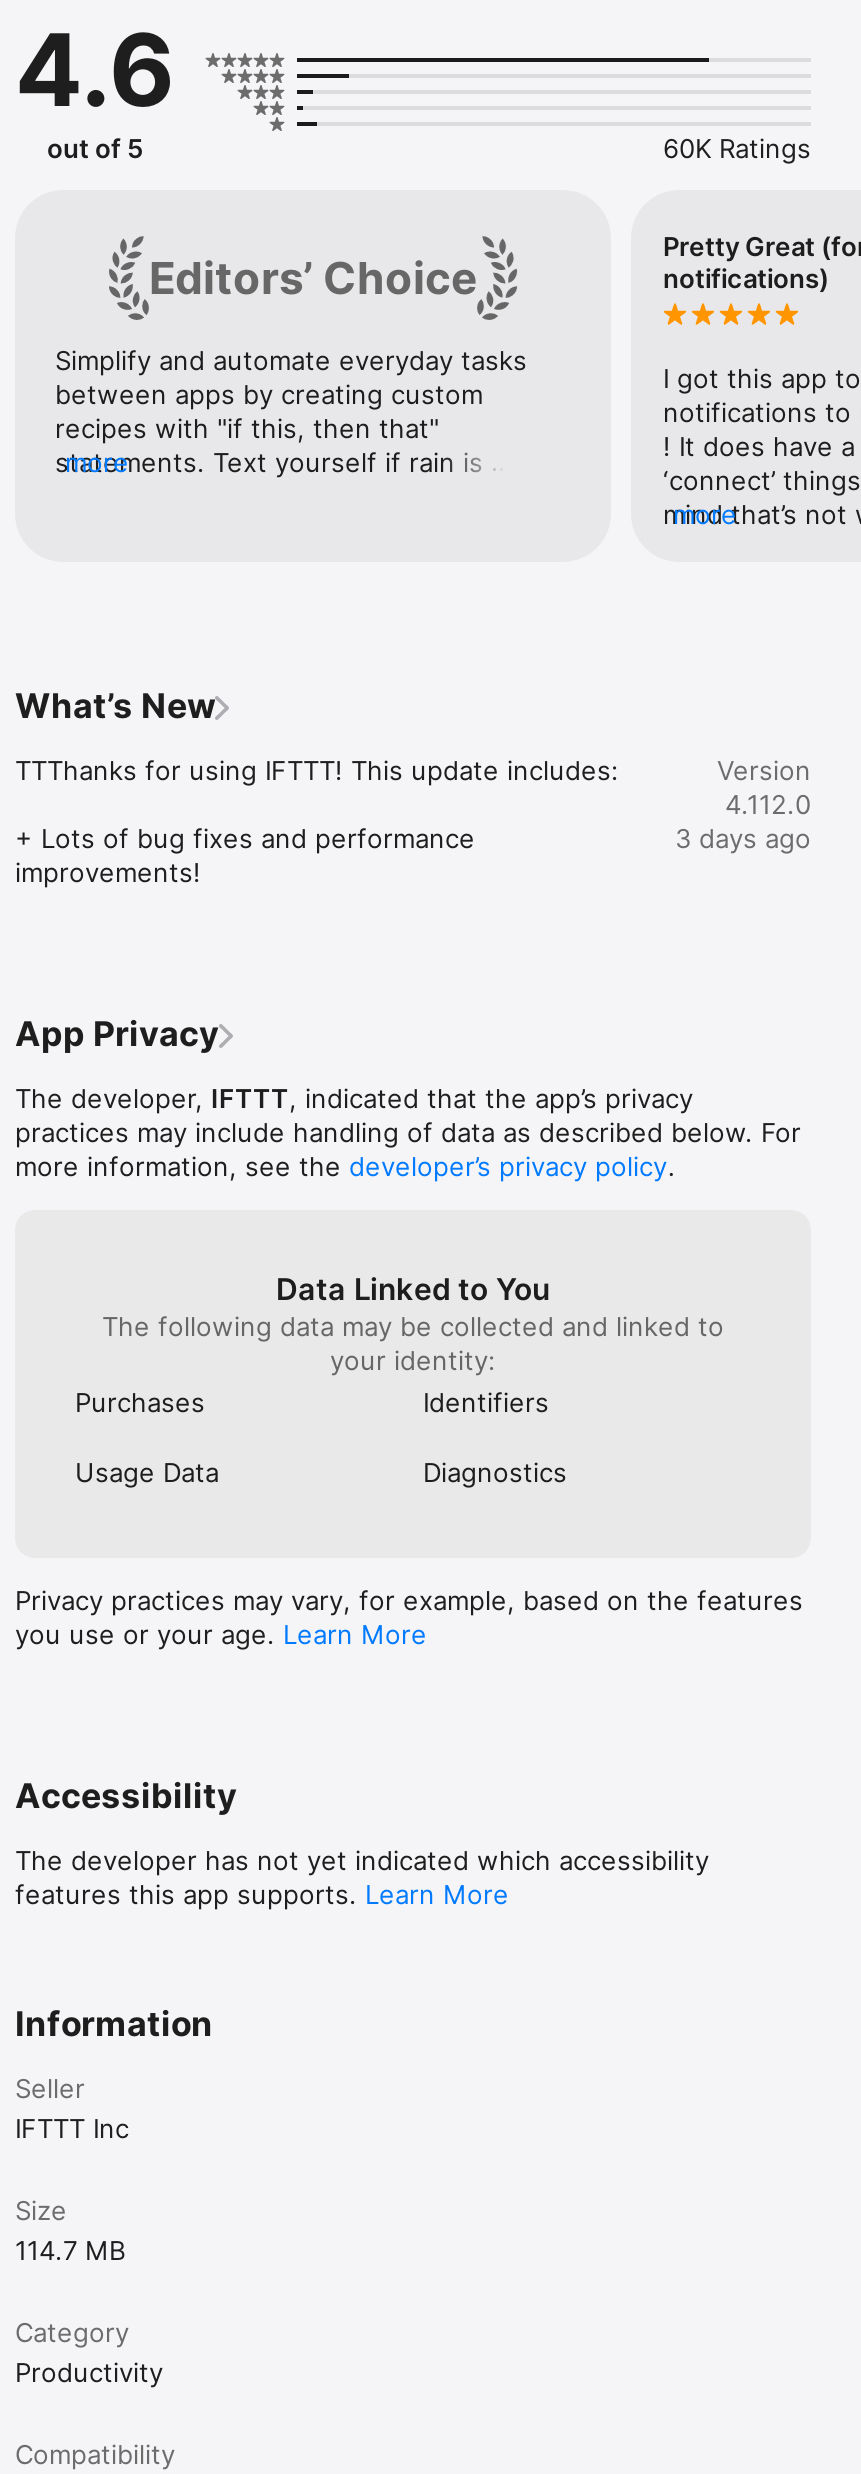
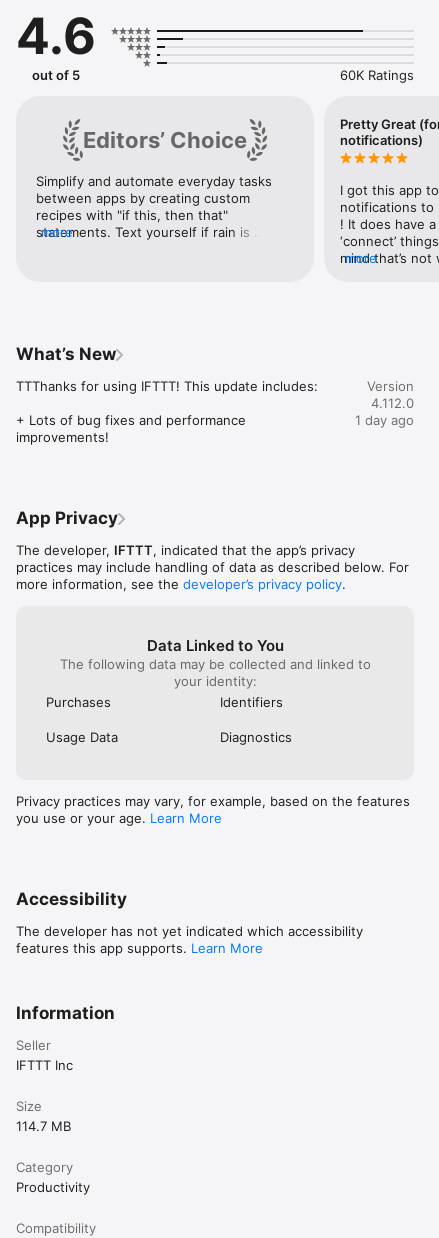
[675,822,811,854] 3 days ago -> [355,412,414,428] 1 day ago

